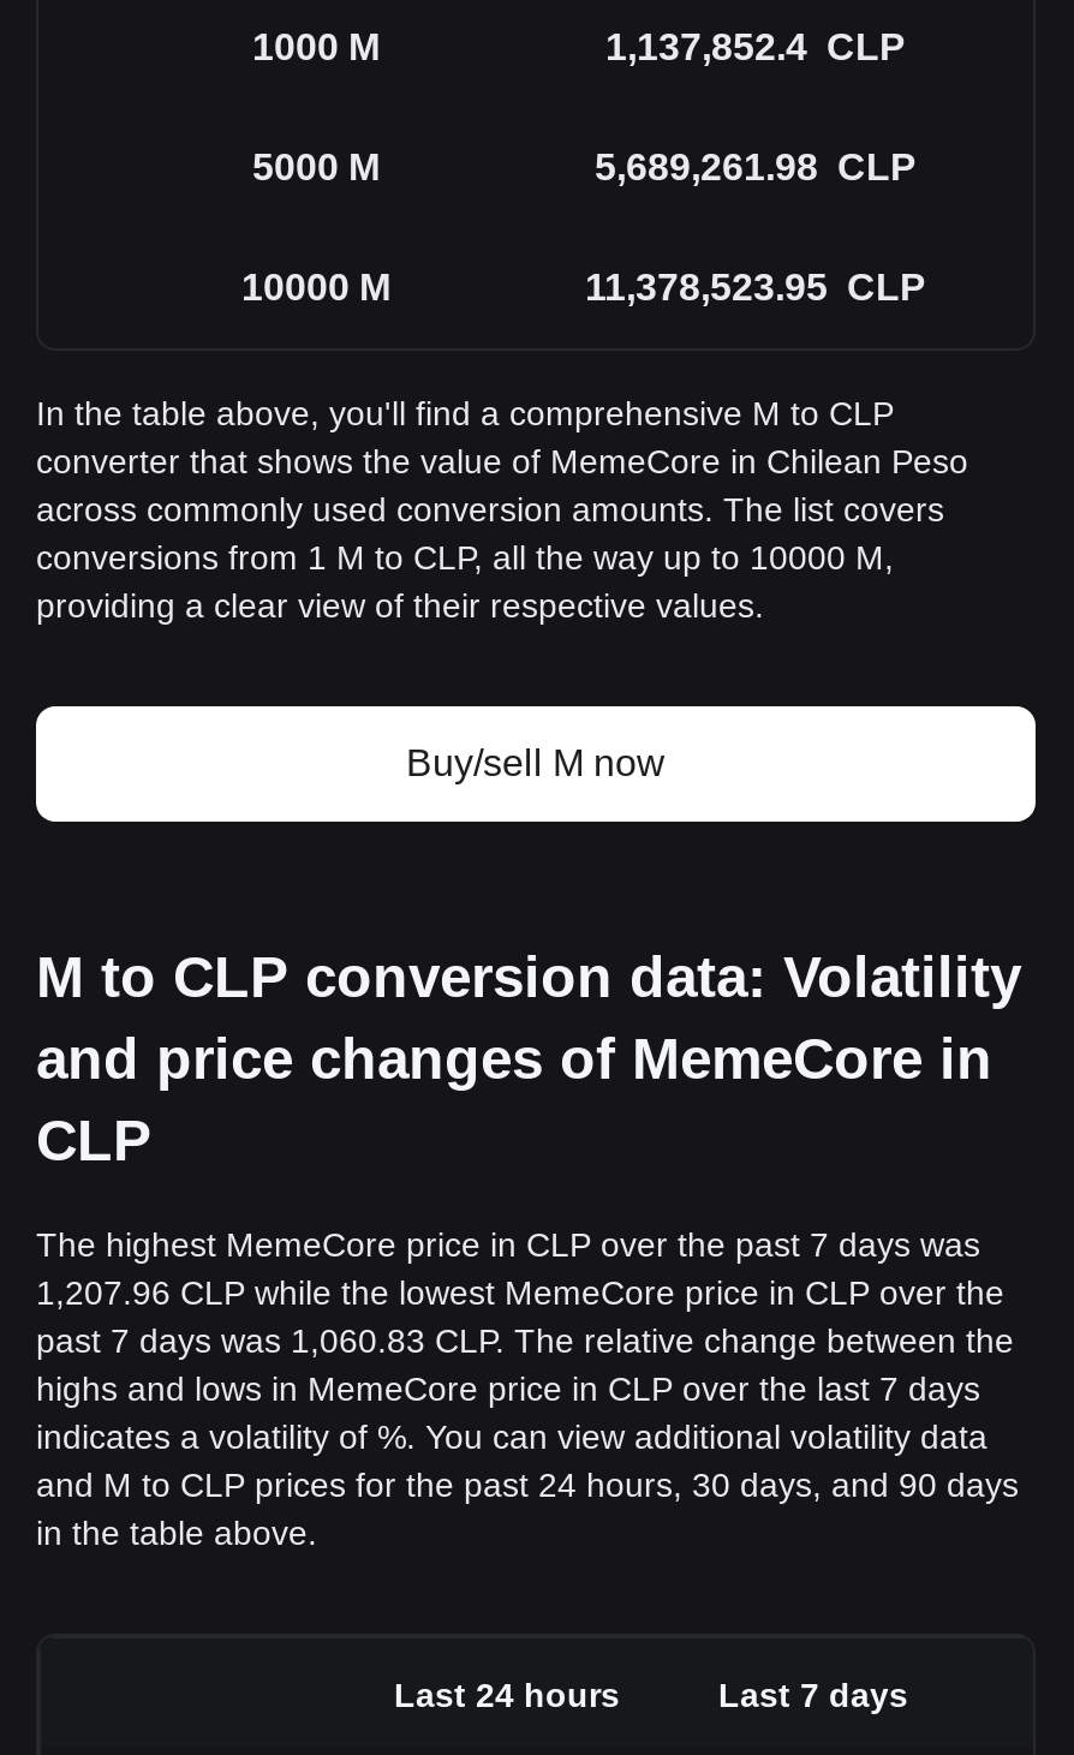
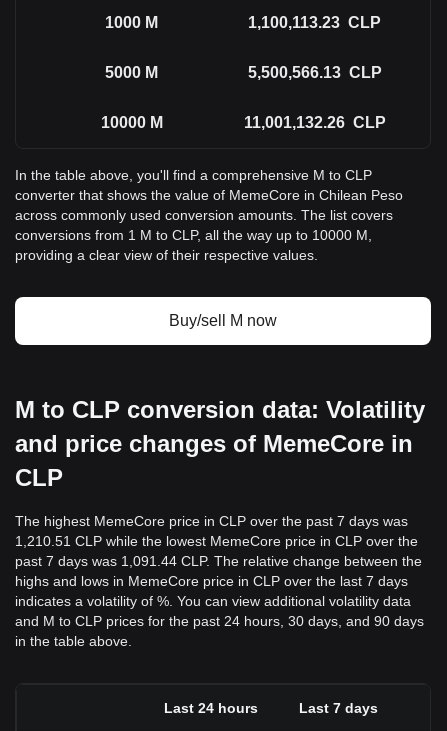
[605,26,906,67] 1,137,852.4 CLP -> [248,14,381,31] 1,100,113.23 CLP
[595,147,917,187] 5,689,261.98 CLP -> [247,64,381,81] 5,500,566.13 CLP
[585,267,926,308] 11,378,523.95 CLP -> [243,114,385,131] 11,001,132.26 CLP
[36,1273,1004,1312] 1,207.96 CLP while the lowest MemeCore price in CLP over the -> [15,533,418,549] 1,210.51 CLP while the lowest MemeCore price in CLP over the
[36,1321,1014,1360] past 7 days was 1,060.83 CLP. The relative change between the -> [15,553,422,569] past 7 days was 1,091.44 CLP. The relative change between the

